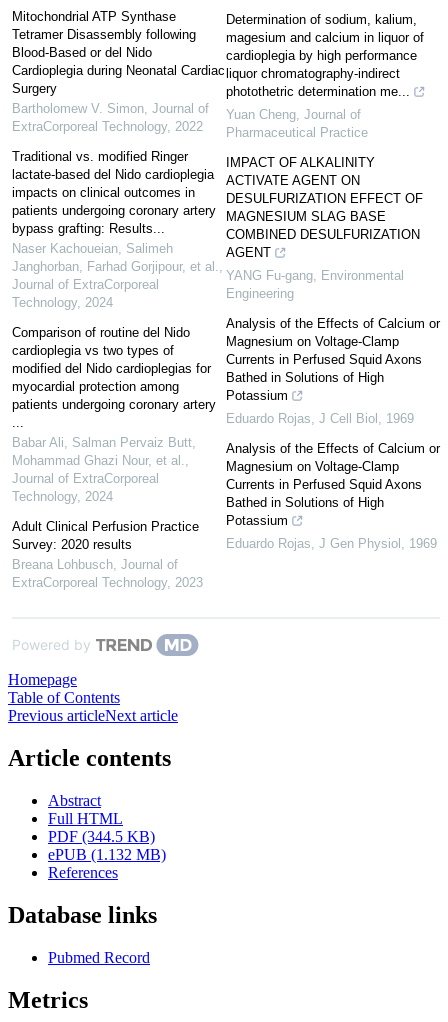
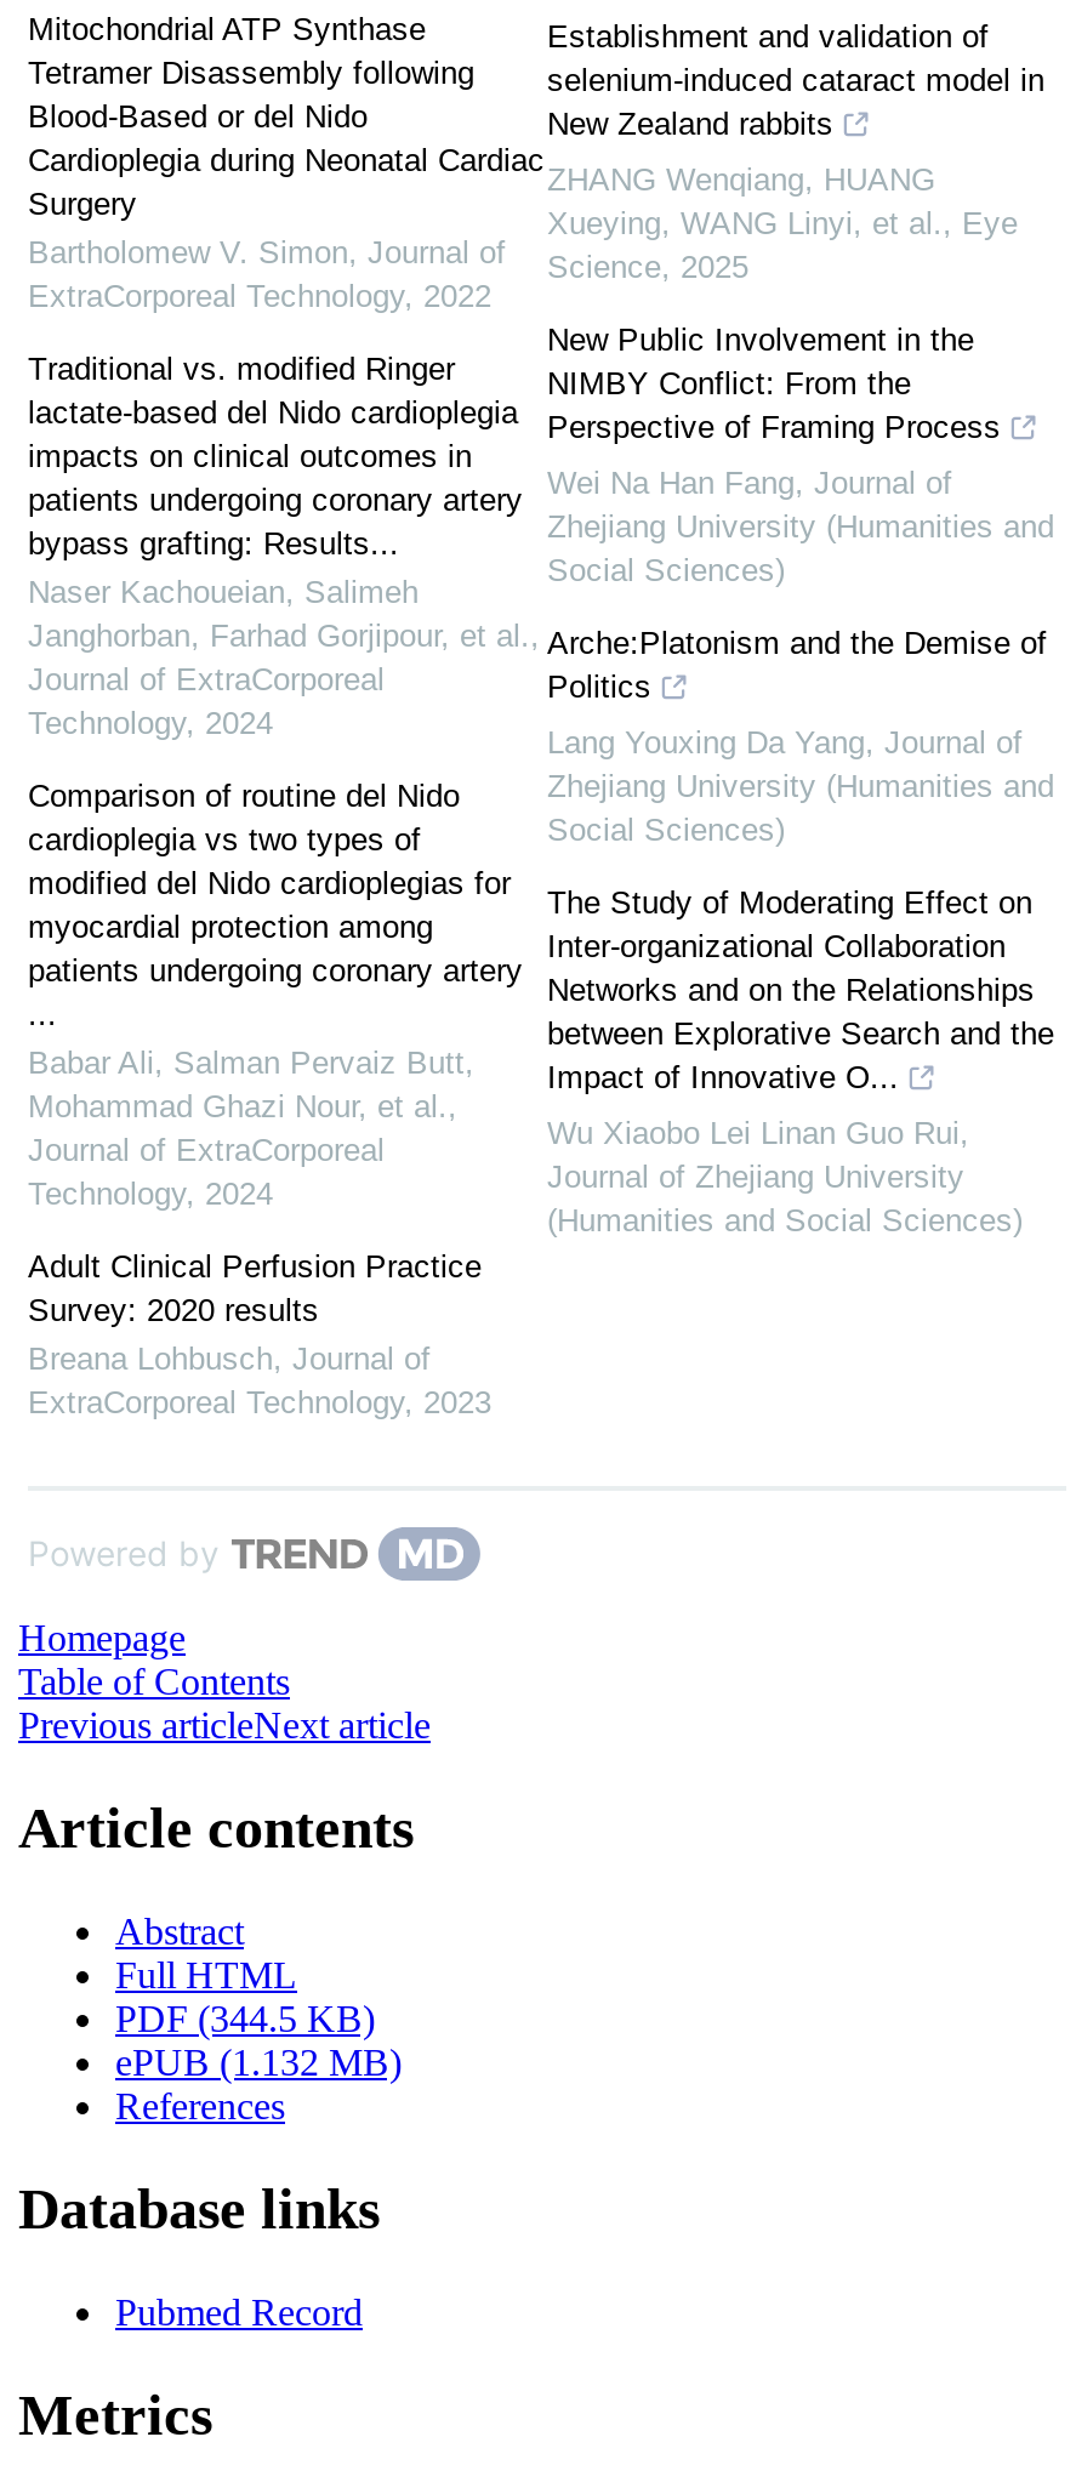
[226,12,424,99] Determination of sodium, kalium, | magesium and calcium in liquor of | cardioplegia by high performance | liquor chromatography-indirect | photothetric determination me... -> [547,18,1044,142] Establishment and validation of | selenium-induced cataract model in | New Zealand rabbits
[226,107,368,140] Yuan Cheng, Journal of | Pharmaceutical Practice -> [547,161,1018,285] ZHANG Wenqiang, HUANG | Xueying, WANG Linyi, et al., Eye | Science, 2025
[226,155,423,260] IMPACT OF ALKALINITY | ACTIVATE AGENT ON | DESULFURIZATION EFFECT OF | MAGNESIUM SLAG BASE | COMBINED DESULFURIZATION | AGENT -> [547,321,1001,445] New Public Involvement in the | NIMBY Conflict: From the | Perspective of Framing Process
[226,268,404,301] YANG Fu-gang, Environmental | Engineering -> [547,465,1054,588] Wei Na Han Fang, Journal of | Zhejiang University (Humanities and | Social Sciences)
[226,316,440,403] Analysis of the Effects of Calcium or | Magnesium on Voltage-Clamp | Currents in Perfused Squid Axons | Bathed in Solutions of High | Potassium -> [547,625,1047,705] Arche:Platonism and the Demise of | Politics
[226,411,414,426] Eduardo Rojas, J Cell Biol, 1969 -> [547,724,1054,848] Lang Youxing Da Yang, Journal of | Zhejiang University (Humanities and | Social Sciences)
[226,441,440,528] Analysis of the Effects of Calcium or | Magnesium on Voltage-Clamp | Currents in Perfused Squid Axons | Bathed in Solutions of High | Potassium -> [547,884,1054,1095] The Study of Moderating Effect on | Inter-organizational Collaboration | Networks and on the Relationships | between Explorative Search and the | Impact of Innovative O...
[226,536,437,551] Eduardo Rojas, J Gen Physiol, 1969 -> [547,1115,1023,1239] Wu Xiaobo Lei Linan Guo Rui, | Journal of Zhejiang University | (Humanities and Social Sciences)

